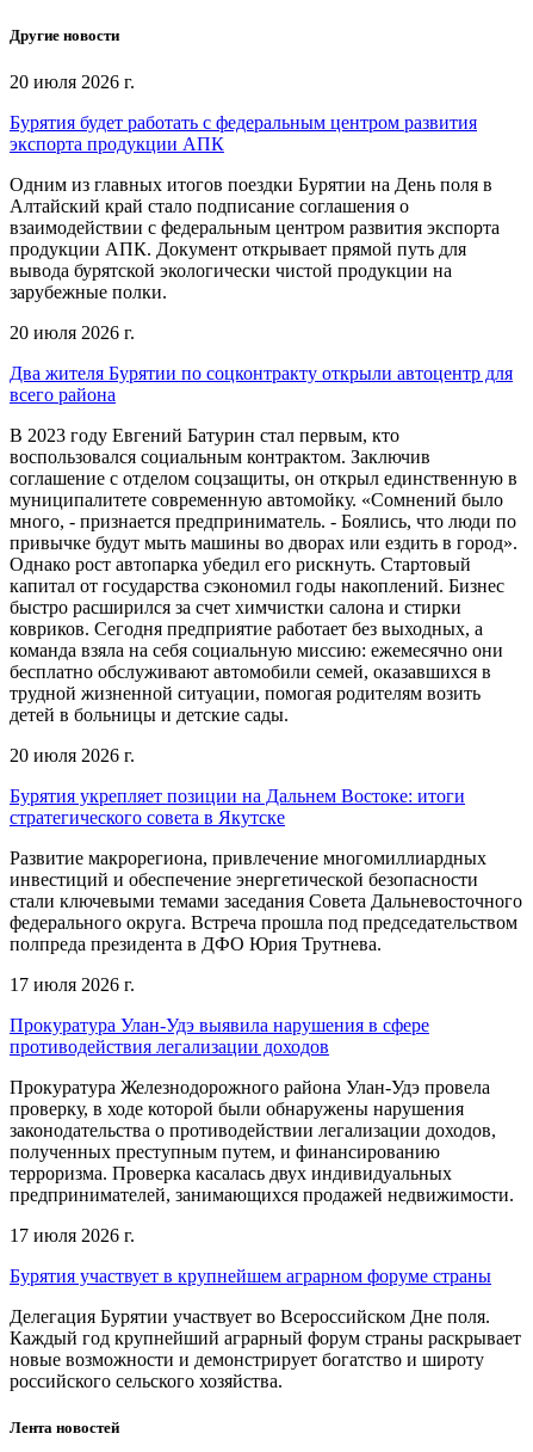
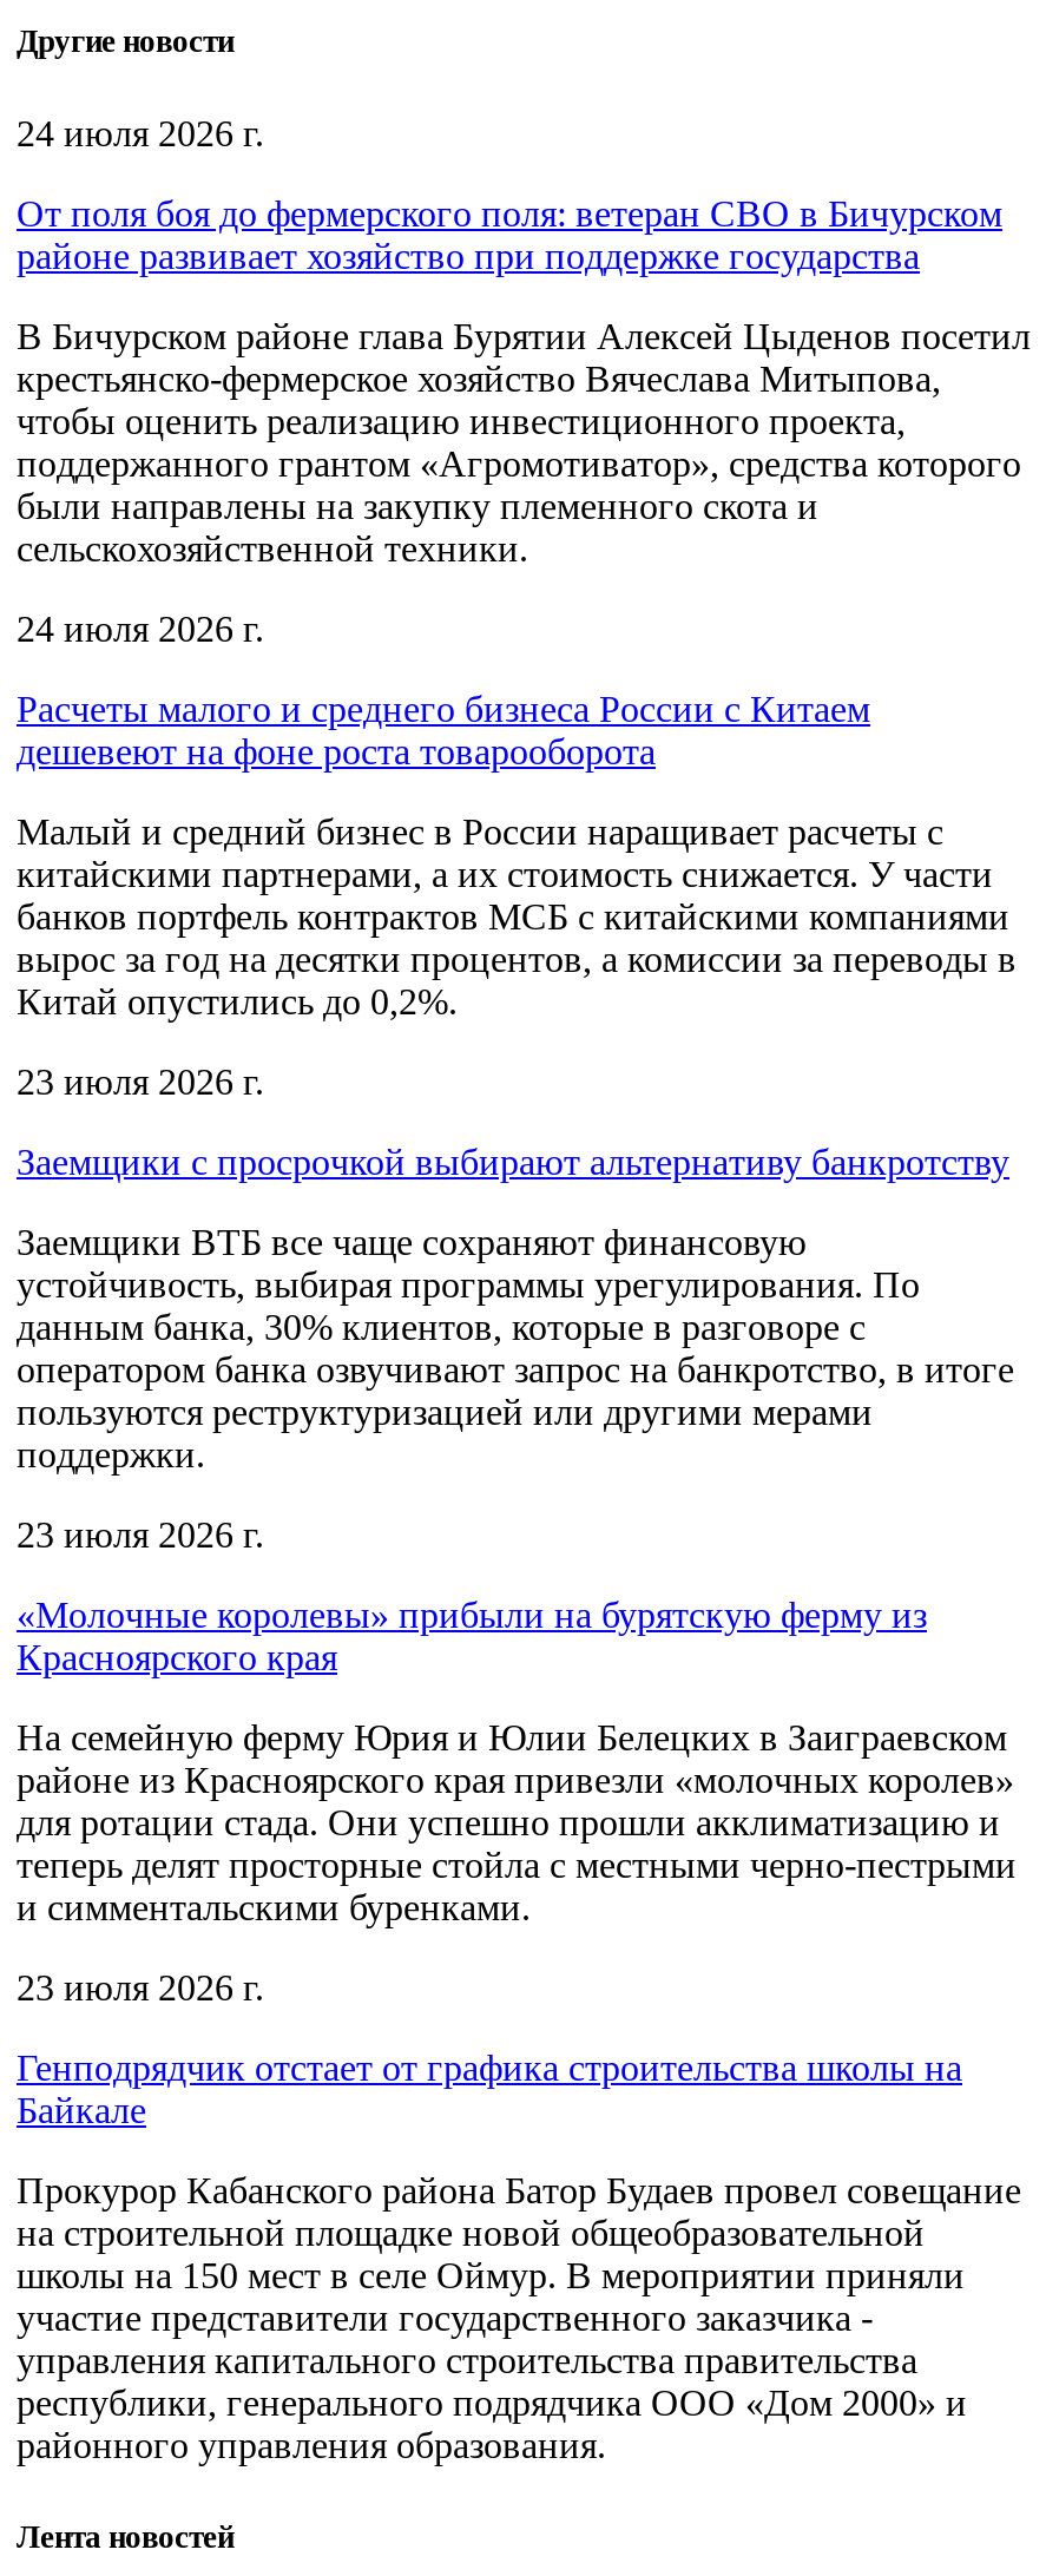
[10,71,135,92] 20 июля 2026 г. -> [17,113,264,153] 24 июля 2026 г.
[10,112,477,154] Бурятия будет работать с федеральным центром развития | экспорта продукции АПК -> [17,193,1002,276] От поля боя до фермерского поля: ветеран СВО в Бичурском | районе развивает хозяйство при поддержке государства
[10,174,500,302] Одним из главных итогов поездки Бурятии на День поля в | Алтайский край стало подписание соглашения о | взаимодействии с федеральным центром развития экспорта | продукции АПК. Документ открывает прямой путь для | вывода бурятской экологически чистой продукции на | зарубежные полки. -> [17,316,1031,568] В Бичурском районе глава Бурятии Алексей Цыденов посетил | крестьянско-фермерское хозяйство Вячеслава Митыпова, | чтобы оценить реализацию инвестиционного проекта, | поддержанного грантом «Агромотиватор», средства которого | были направлены на закупку племенного скота и | сельскохозяйственной техники.
[10,322,135,342] 20 июля 2026 г. -> [17,608,264,648] 24 июля 2026 г.
[10,363,513,405] Два жителя Бурятии по соцконтракту открыли автоцентр для | всего района -> [17,688,870,771] Расчеты малого и среднего бизнеса России с Китаем | дешевеют на фоне роста товарооборота
[10,425,517,725] В 2023 году Евгений Батурин стал первым, кто | воспользовался социальным контрактом. Заключив | соглашение с отделом соцзащиты, он открыл единственную в | муниципалитете современную автомойку. «Сомнений было | много, - признается предприниматель. - Боялись, что люди по | привычке будут мыть машины во дворах или ездить в город». | Однако рост автопарка убедил его рискнуть. Стартовый | капитал от государства сэкономил годы накоплений. Бизнес | быстро расширился за счет химчистки салона и стирки | ковриков. Сегодня предприятие работает без выходных, а | команда взяла на себя социальную миссию: ежемесячно они | бесплатно обслуживают автомобили семей, оказавшихся в | трудной жизненной ситуации, помогая родителям возить | детей в больницы и детские сады. -> [17,811,1017,1021] Малый и средний бизнес в России наращивает расчеты с | китайскими партнерами, а их стоимость снижается. У части | банков портфель контрактов МСБ с китайскими компаниями | вырос за год на десятки процентов, а комиссии за переводы в | Китай опустились до 0,2%.
[10,745,135,765] 20 июля 2026 г. -> [17,1061,264,1101] 23 июля 2026 г.
[10,785,465,827] Бурятия укрепляет позиции на Дальнем Востоке: итоги | стратегического совета в Якутске -> [17,1141,1009,1181] Заемщики с просрочкой выбирают альтернативу банкротству
[10,848,522,954] Развитие макрорегиона, привлечение многомиллиардных | инвестиций и обеспечение энергетической безопасности | стали ключевыми темами заседания Совета Дальневосточного | федерального округа. Встреча прошла под председательством | полпреда президента в ДФО Юрия Трутнева. -> [17,1221,1014,1474] Заемщики ВТБ все чаще сохраняют финансовую | устойчивость, выбирая программы урегулирования. По | данным банка, 30% клиентов, которые в разговоре с | оператором банка озвучивают запрос на банкротство, в итоге | пользуются реструктуризацией или другими мерами | поддержки.
[10,974,135,994] 17 июля 2026 г. -> [17,1514,264,1554] 23 июля 2026 г.
[10,1015,429,1057] Прокуратура Улан-Удэ выявила нарушения в сфере | противодействия легализации доходов -> [17,1594,927,1677] «Молочные королевы» прибыли на бурятскую ферму из | Красноярского края
[10,1077,514,1205] Прокуратура Железнодорожного района Улан-Удэ провела | проверку, в ходе которой были обнаружены нарушения | законодательства о противодействии легализации доходов, | полученных преступным путем, и финансированию | терроризма. Проверка касалась двух индивидуальных | предпринимателей, занимающихся продажей недвижимости. -> [17,1717,1017,1927] На семейную ферму Юрия и Юлии Белецких в Заиграевском | районе из Красноярского края привезли «молочных королев» | для ротации стада. Они успешно прошли акклиматизацию и | теперь делят просторные стойла с местными черно-пестрыми | и симментальскими буренками.
[10,1225,135,1245] 17 июля 2026 г. -> [17,1967,264,2007] 23 июля 2026 г.
[10,1265,491,1286] Бурятия участвует в крупнейшем аграрном форуме страны -> [17,2047,962,2130] Генподрядчик отстает от графика строительства школы на | Байкале
[10,1306,521,1391] Делегация Бурятии участвует во Всероссийском Дне поля. | Каждый год крупнейший аграрный форум страны раскрывает | новые возможности и демонстрирует богатство и широту | российского сельского хозяйства. -> [17,2170,1021,2465] Прокурор Кабанского района Батор Будаев провел совещание | на строительной площадке новой общеобразовательной | школы на 150 мест в селе Оймур. В мероприятии приняли | участие представители государственного заказчика - | управления капитального строительства правительства | республики, генерального подрядчика ООО «Дом 2000» и | районного управления образования.

